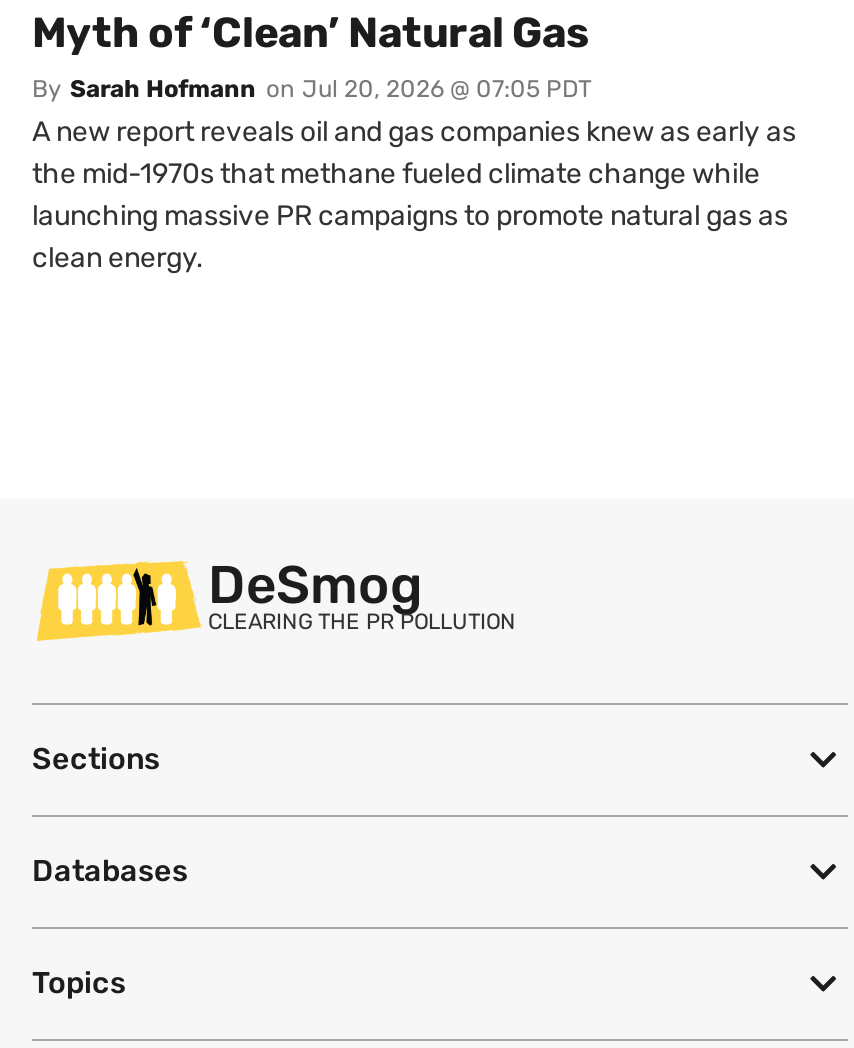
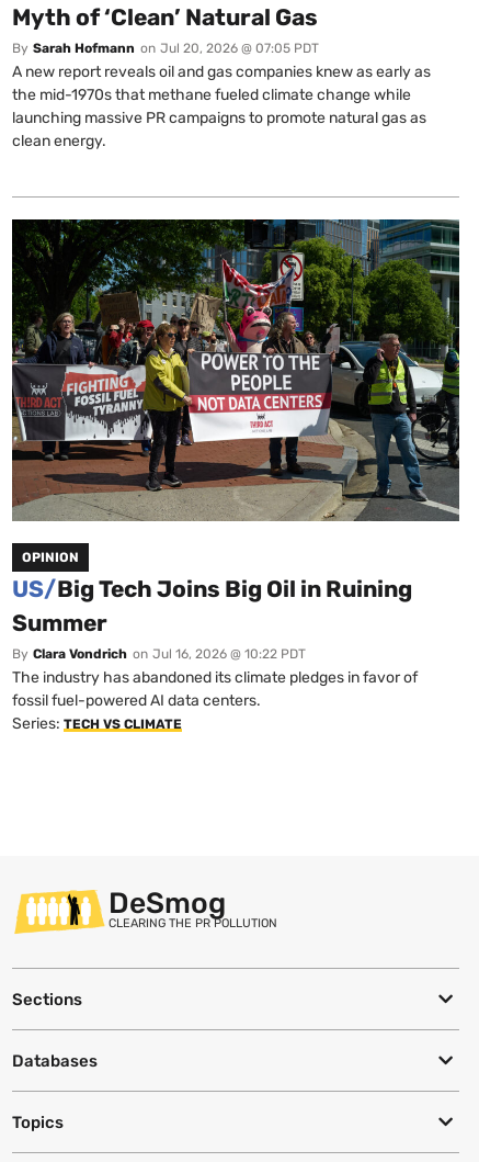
none -> [11,218,460,733] [image] | OPINION | US/Big Tech Joins Big Oil in Ruining | Summer | By Clara Vondrich on Jul 16, 2026 @ 10:22 PDT | The industry has abandoned its climate pledges in favor of | fossil fuel-powered AI data centers. | Series: TECH VS CLIMATE

